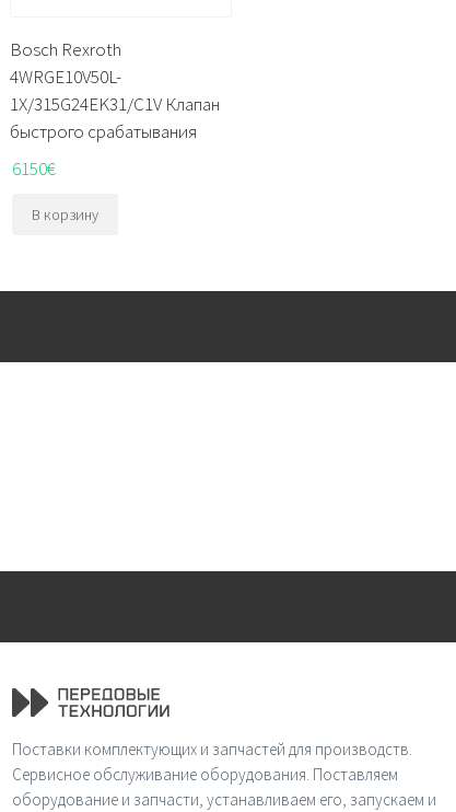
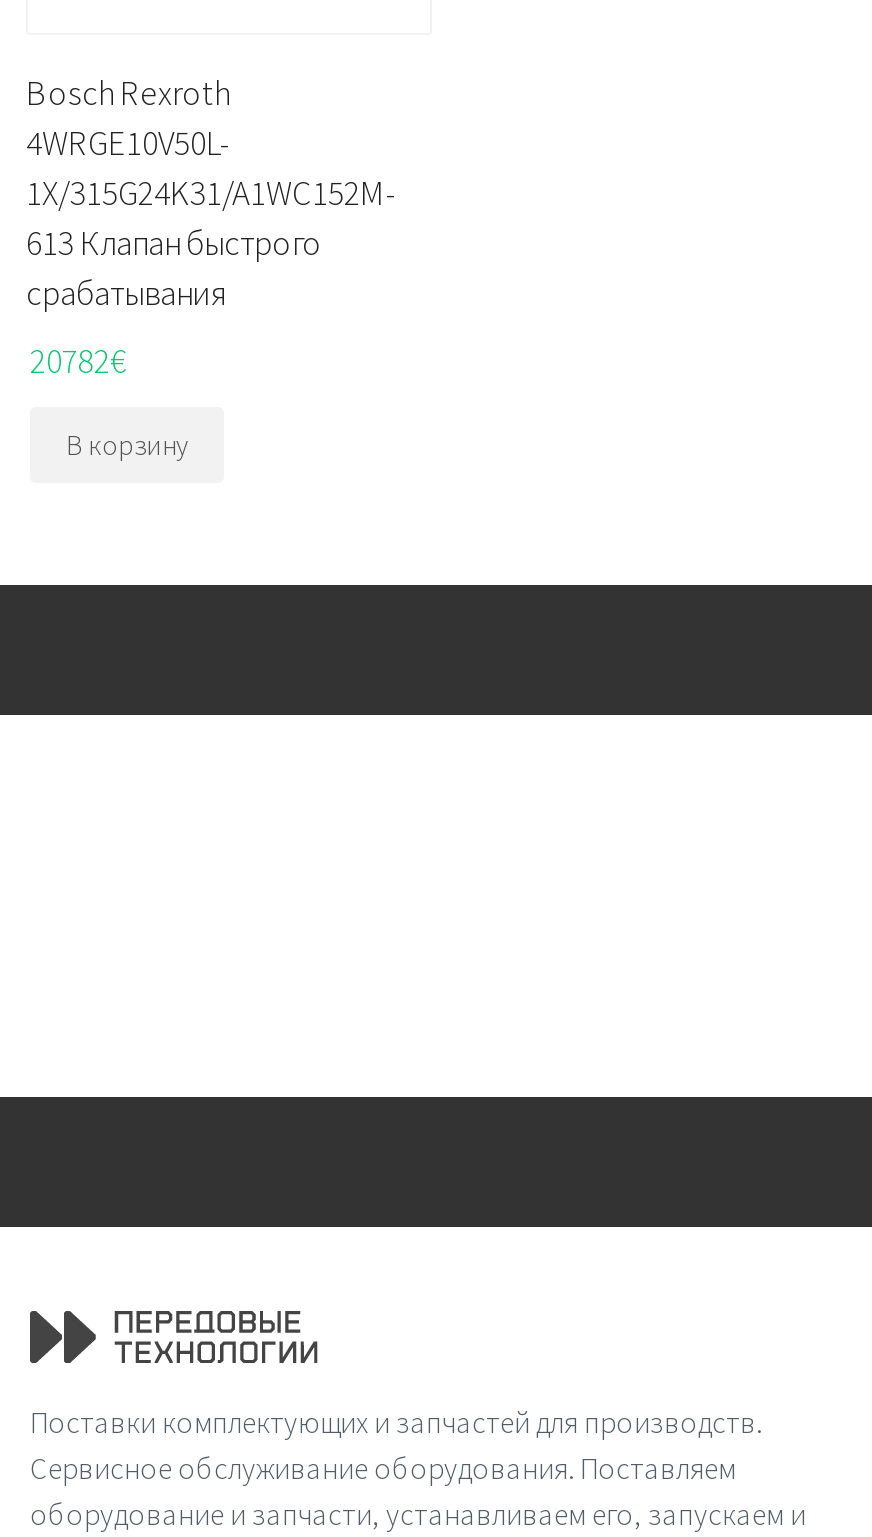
[10,92,220,143] 1X/315G24EK31/C1V Клапан | быстрого срабатывания -> [26,171,396,315] 1X/315G24K31/A1WC152M- | 613 Клапан быстрого | срабатывания
[12,157,56,181] 6150€ -> [30,339,126,383] 20782€

